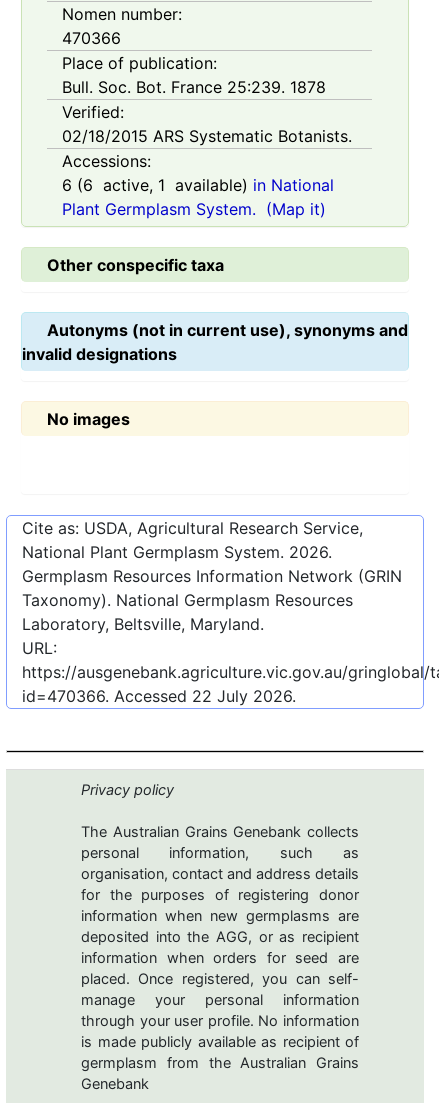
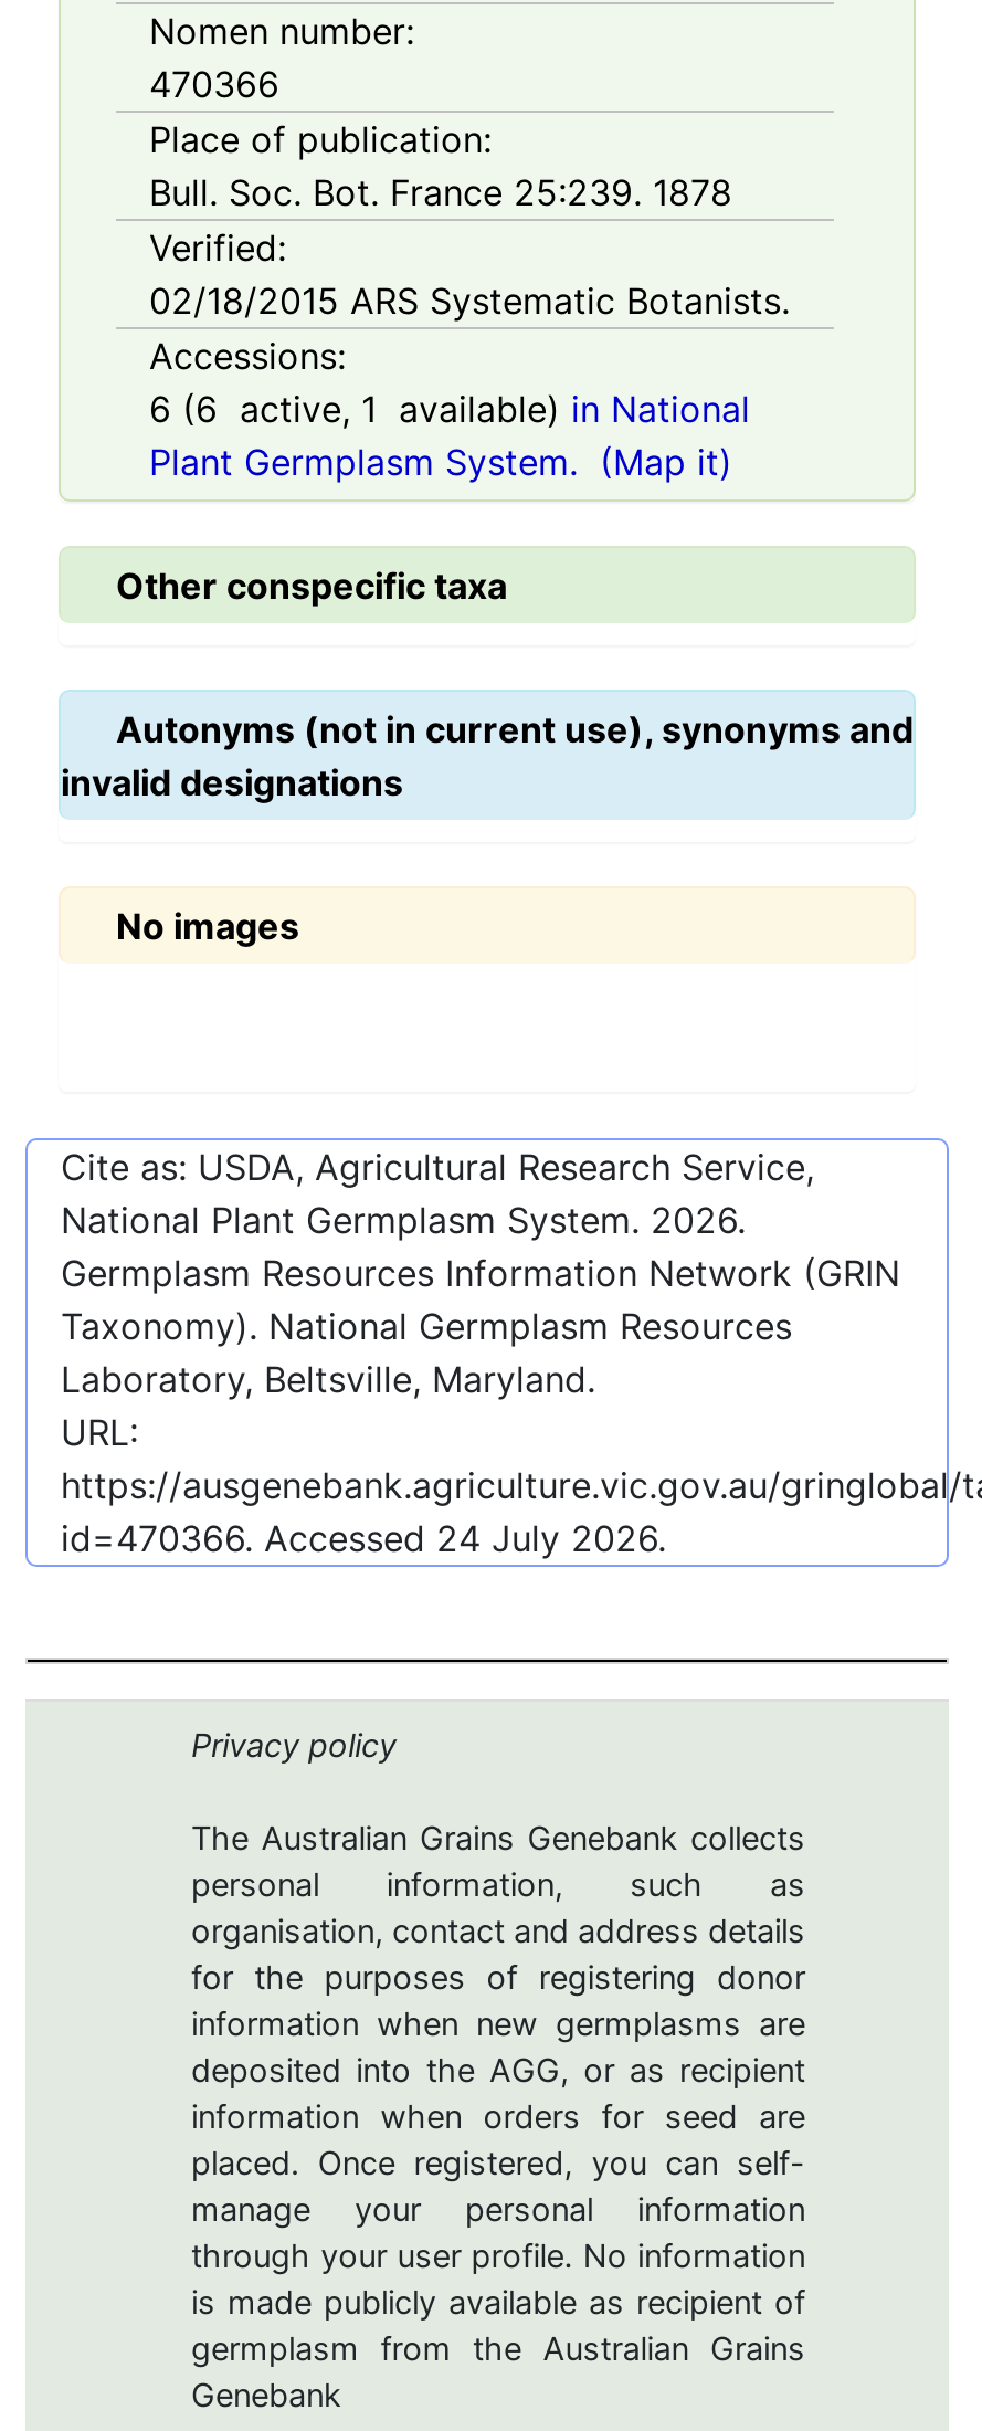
[22,686,296,706] id=470366. Accessed 22 July 2026. -> [61,1516,666,1560] id=470366. Accessed 24 July 2026.

